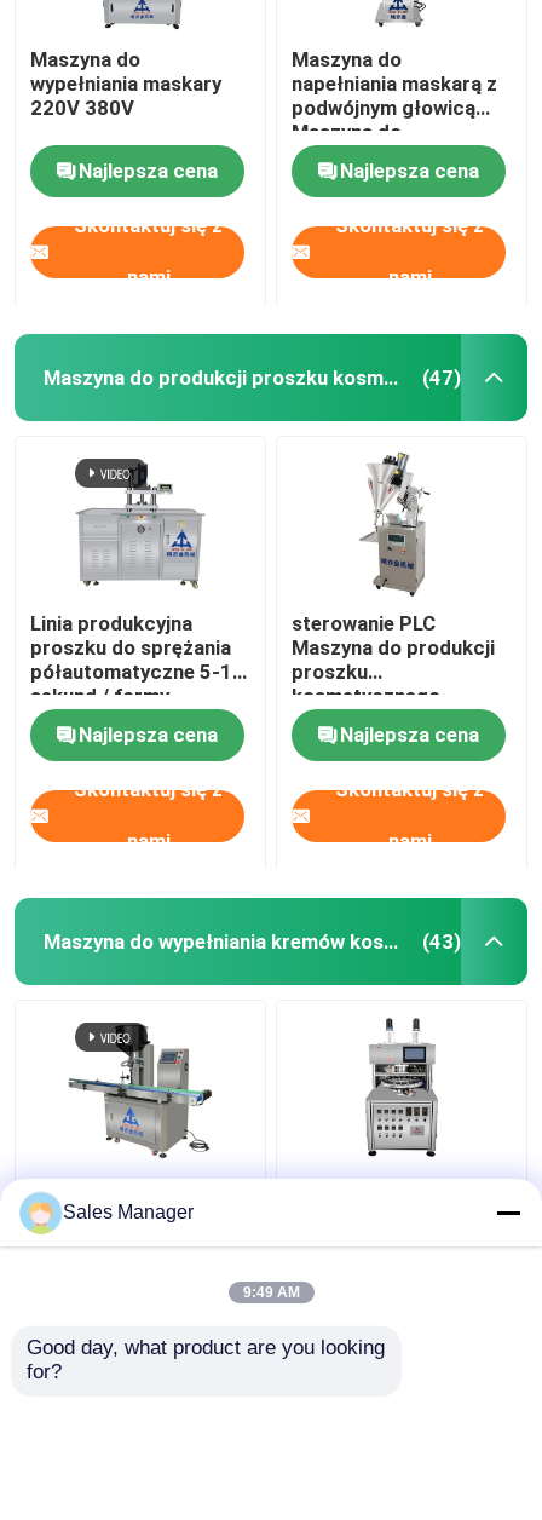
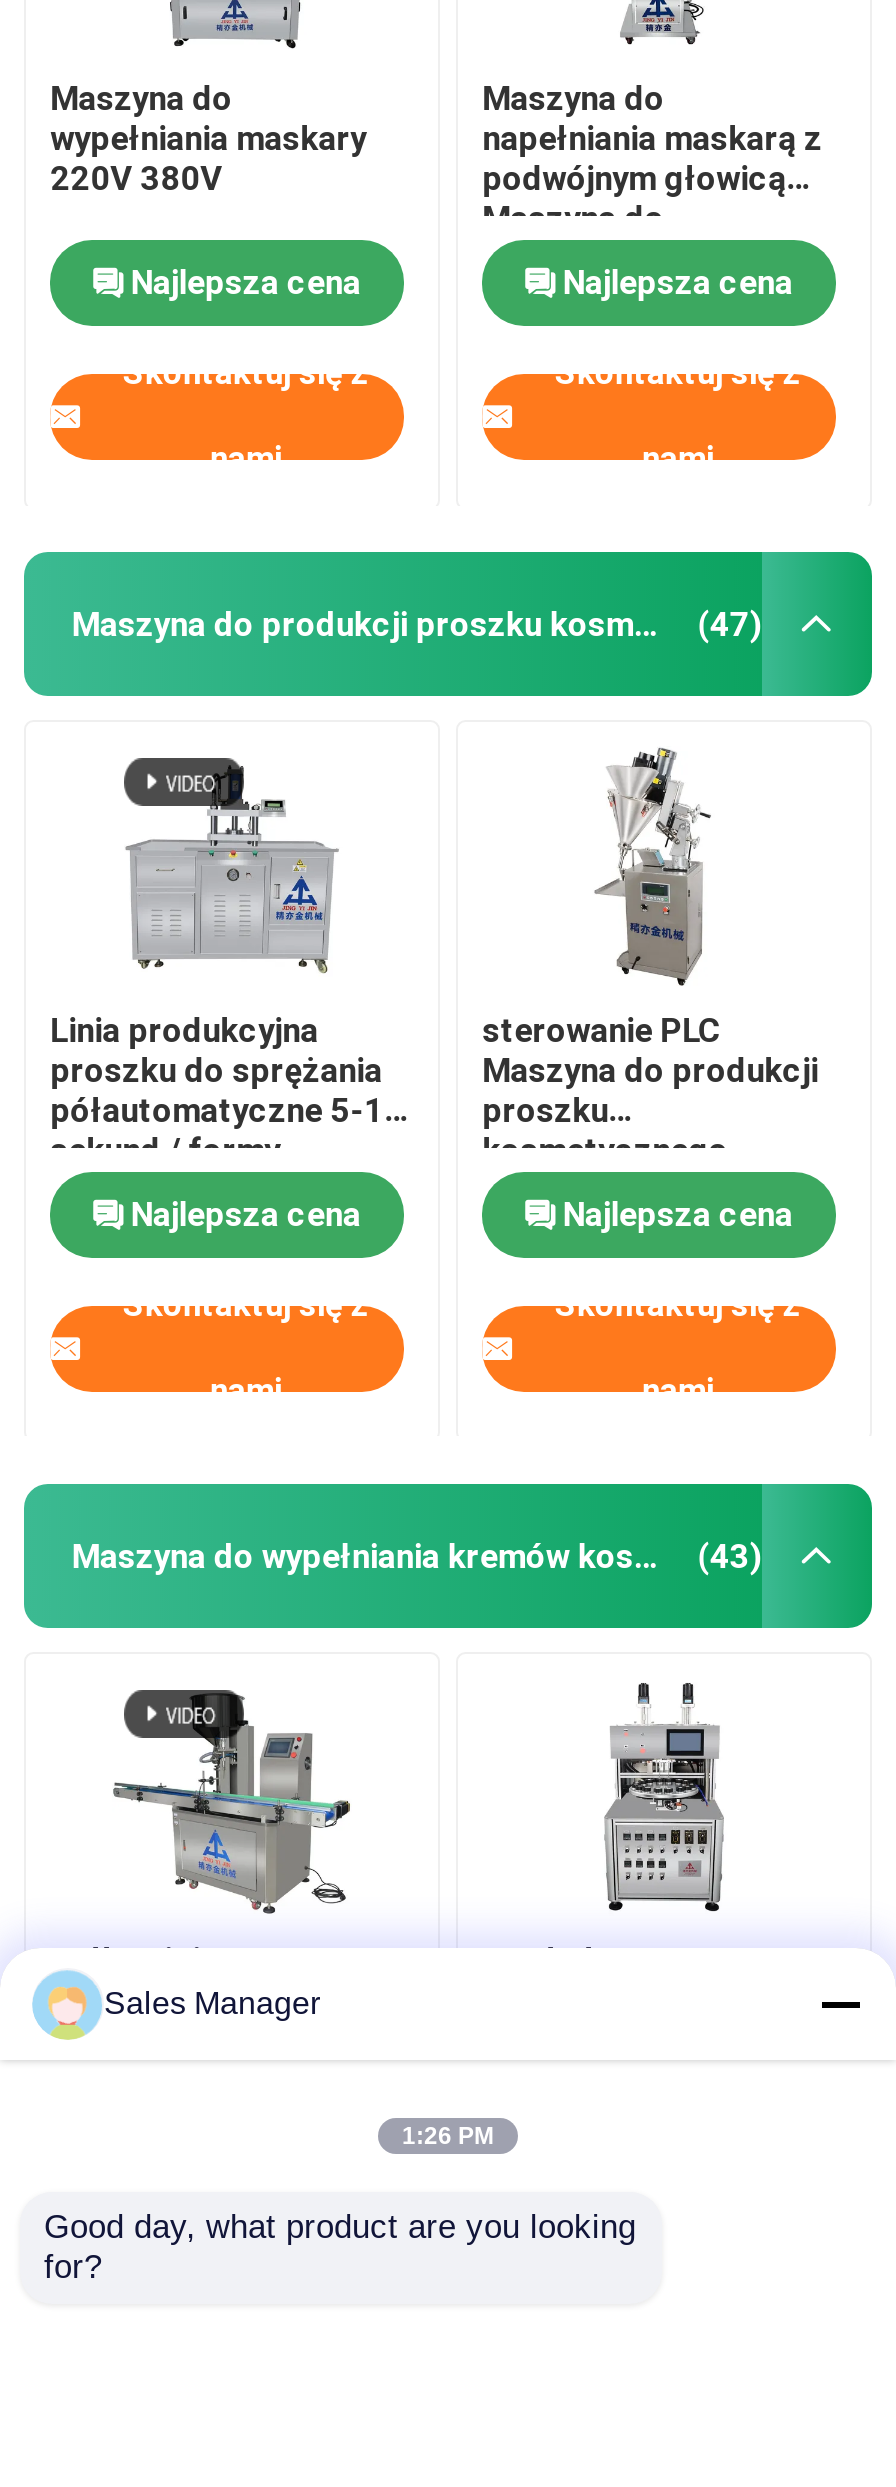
[243,1284,299,1301] 9:49 AM -> [402,2122,494,2150] 1:26 PM

